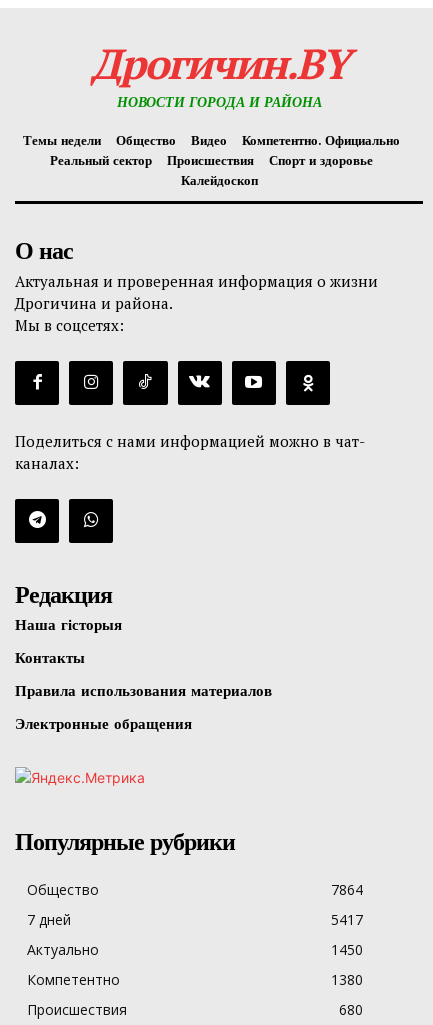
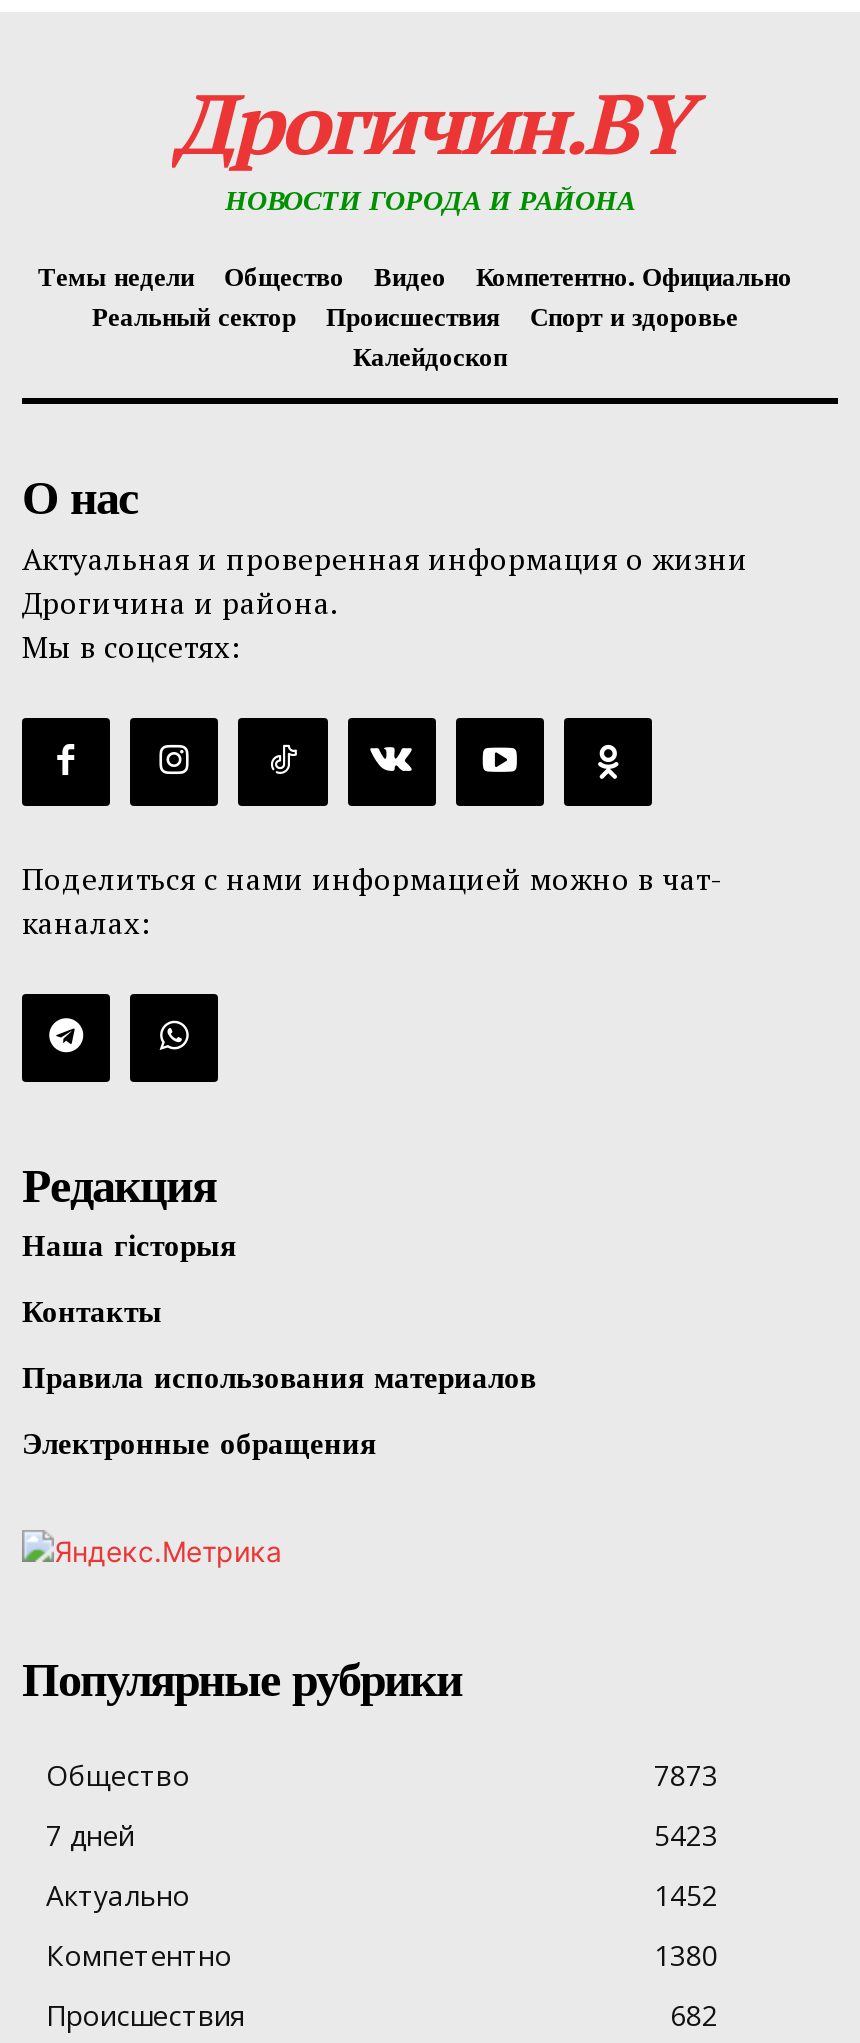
[331,880,363,899] 7864 -> [654,1756,718,1794] 7873
[331,910,363,929] 5417 -> [654,1816,718,1854] 5423
[331,940,363,959] 1450 -> [654,1876,718,1914] 1452
[339,1000,363,1019] 680 -> [670,1996,718,2034] 682

